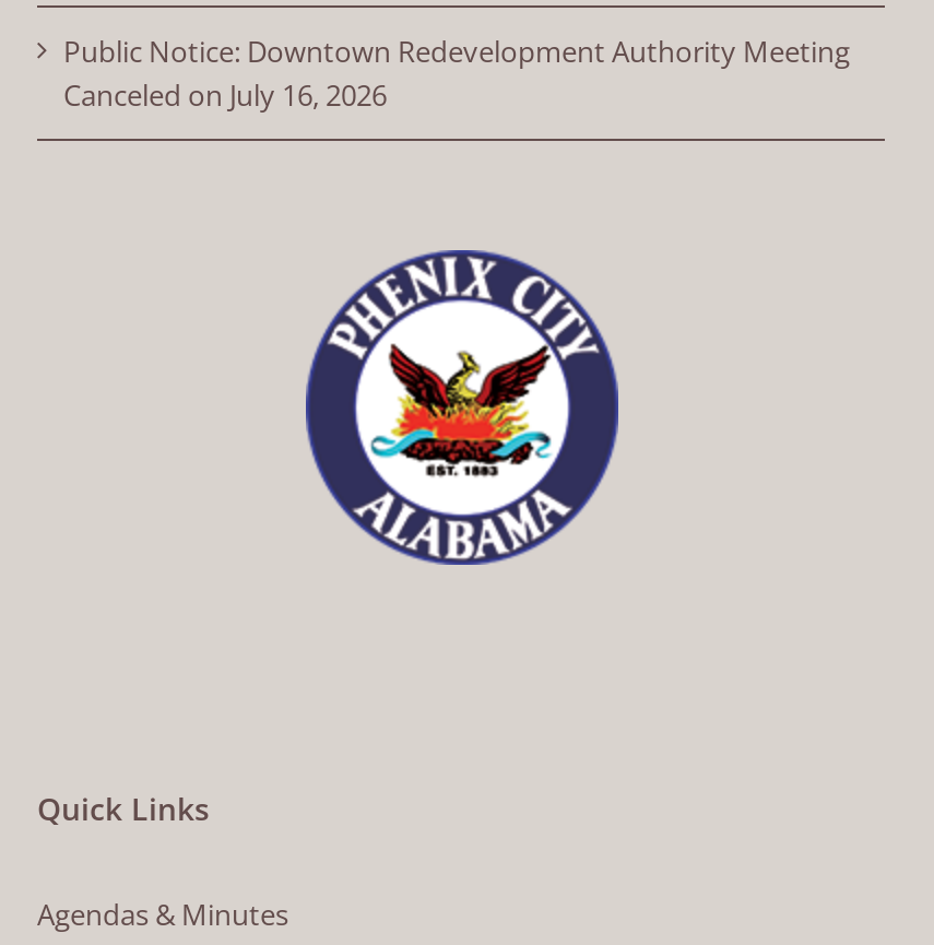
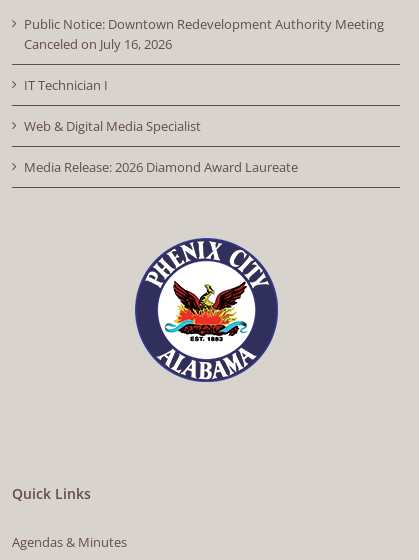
none -> [24,76,298,176] IT Technician I | Web & Digital Media Specialist | Media Release: 2026 Diamond Award Laureate

